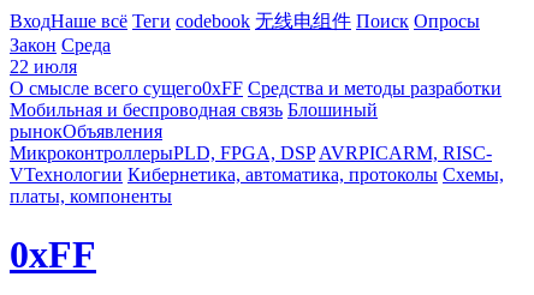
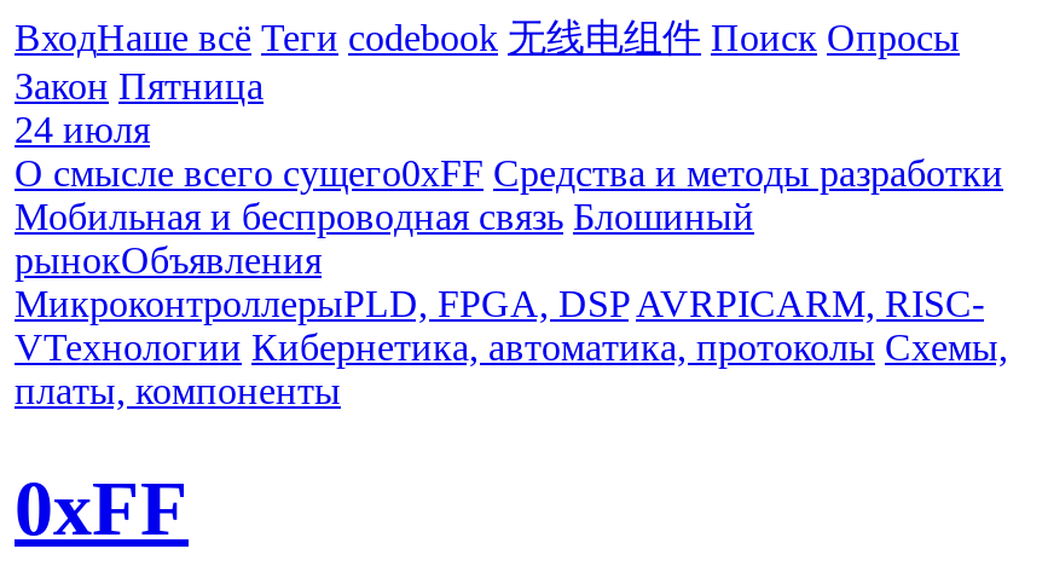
[10,35,111,55] Закон Среда -> [15,65,264,106] Закон Пятница
[10,56,77,77] 22 июля -> [15,109,150,150] 24 июля

